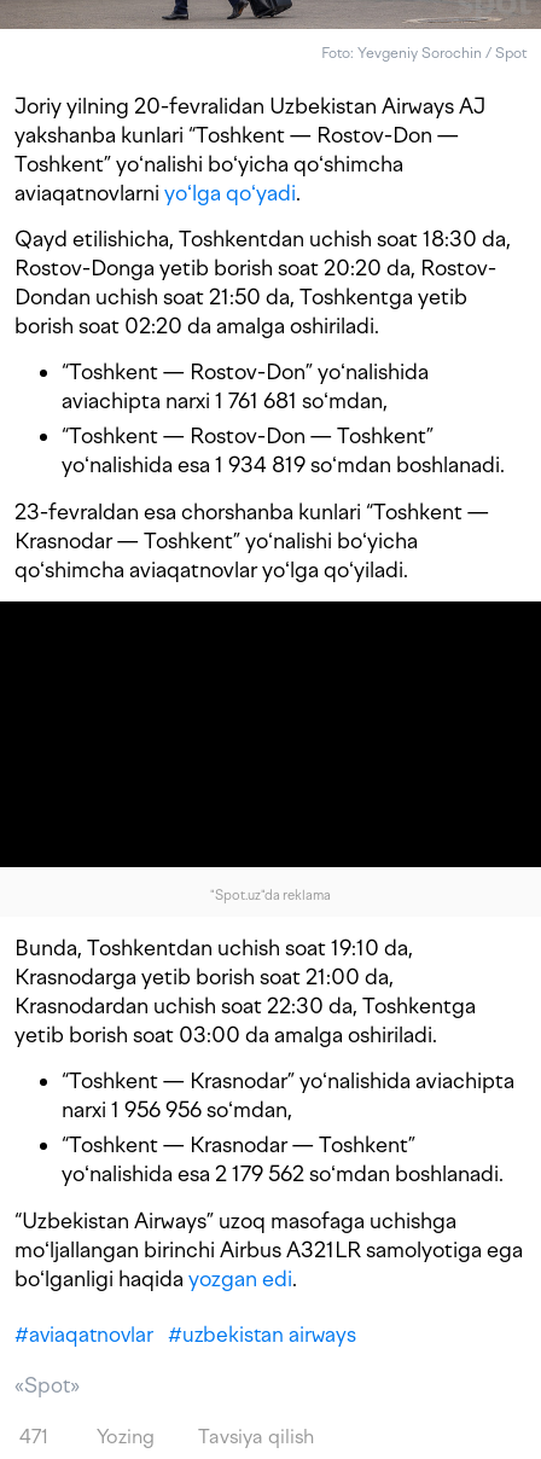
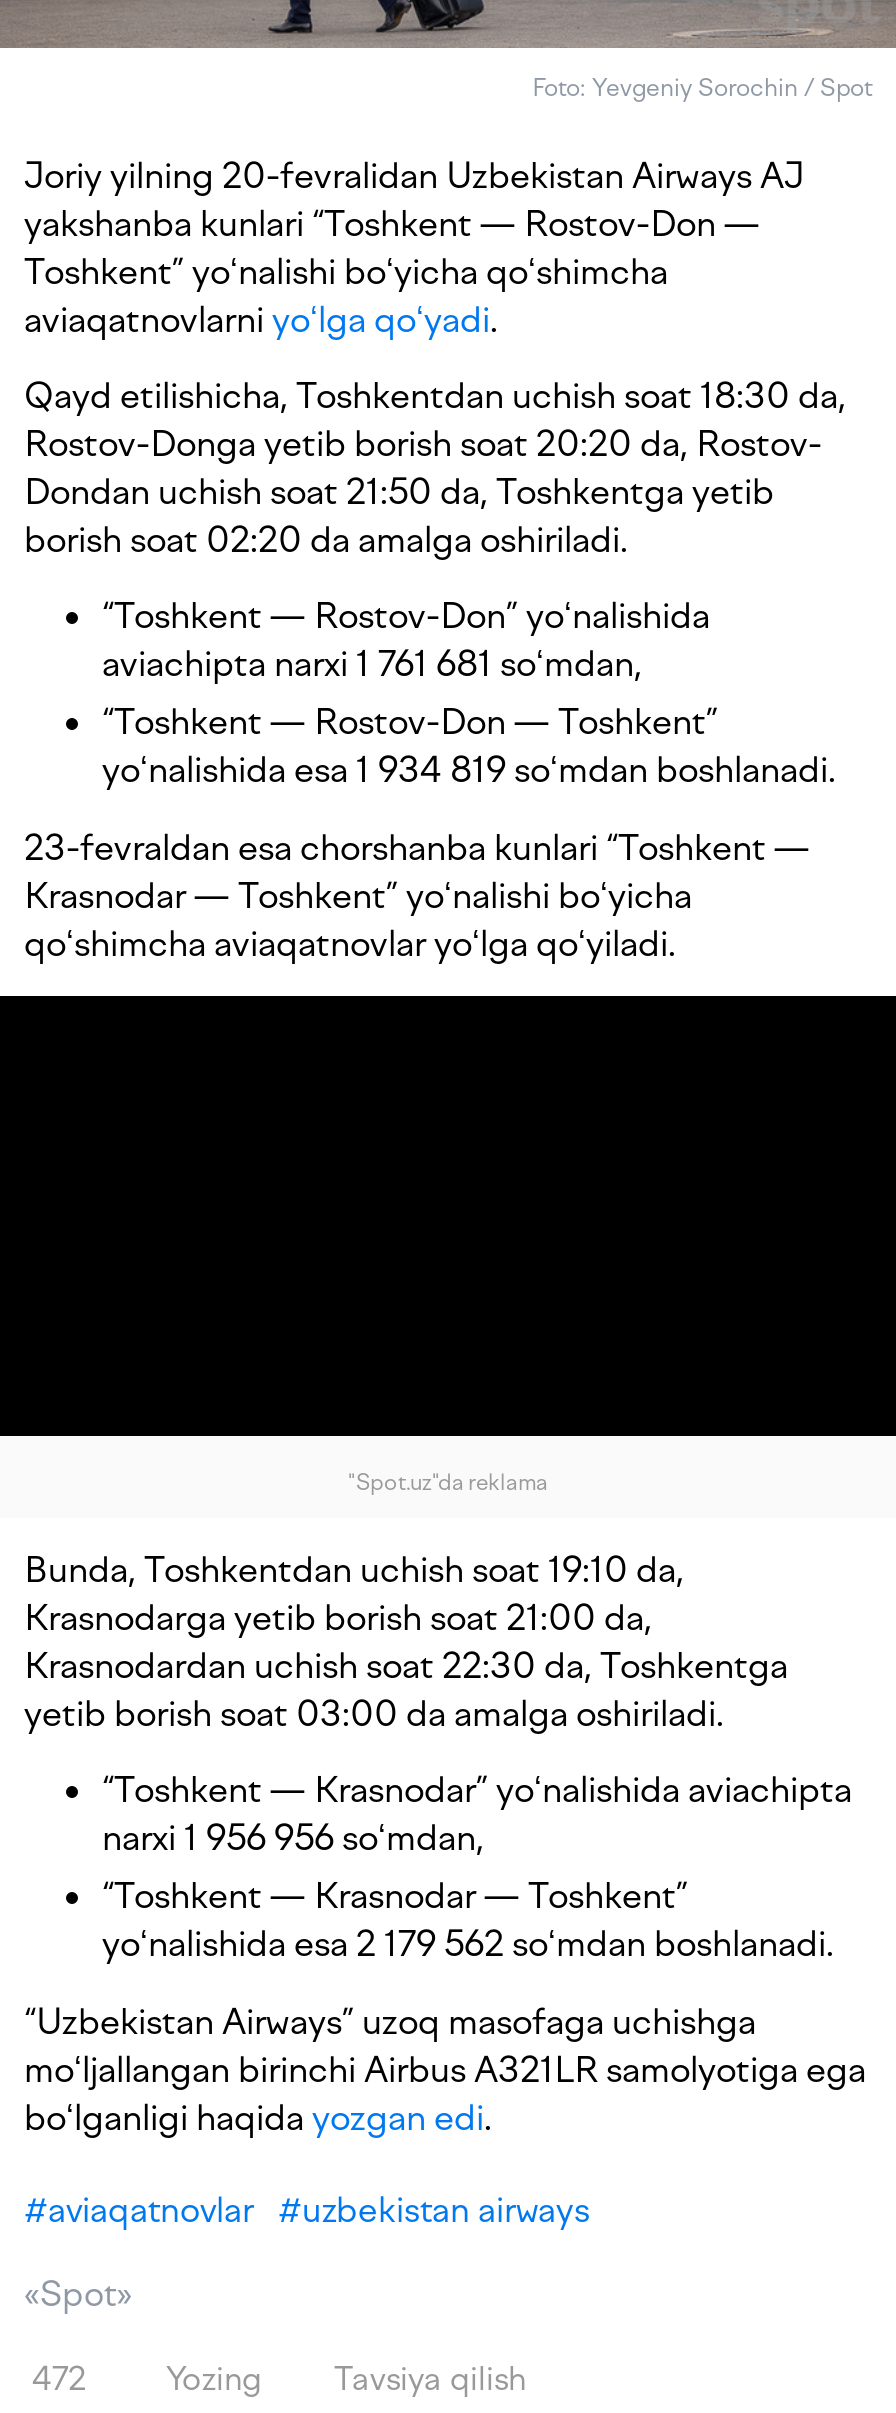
[14,1426,314,1449] 471 Yozing Tavsiya qilish -> [24,2361,526,2399] 472 Yozing Tavsiya qilish

